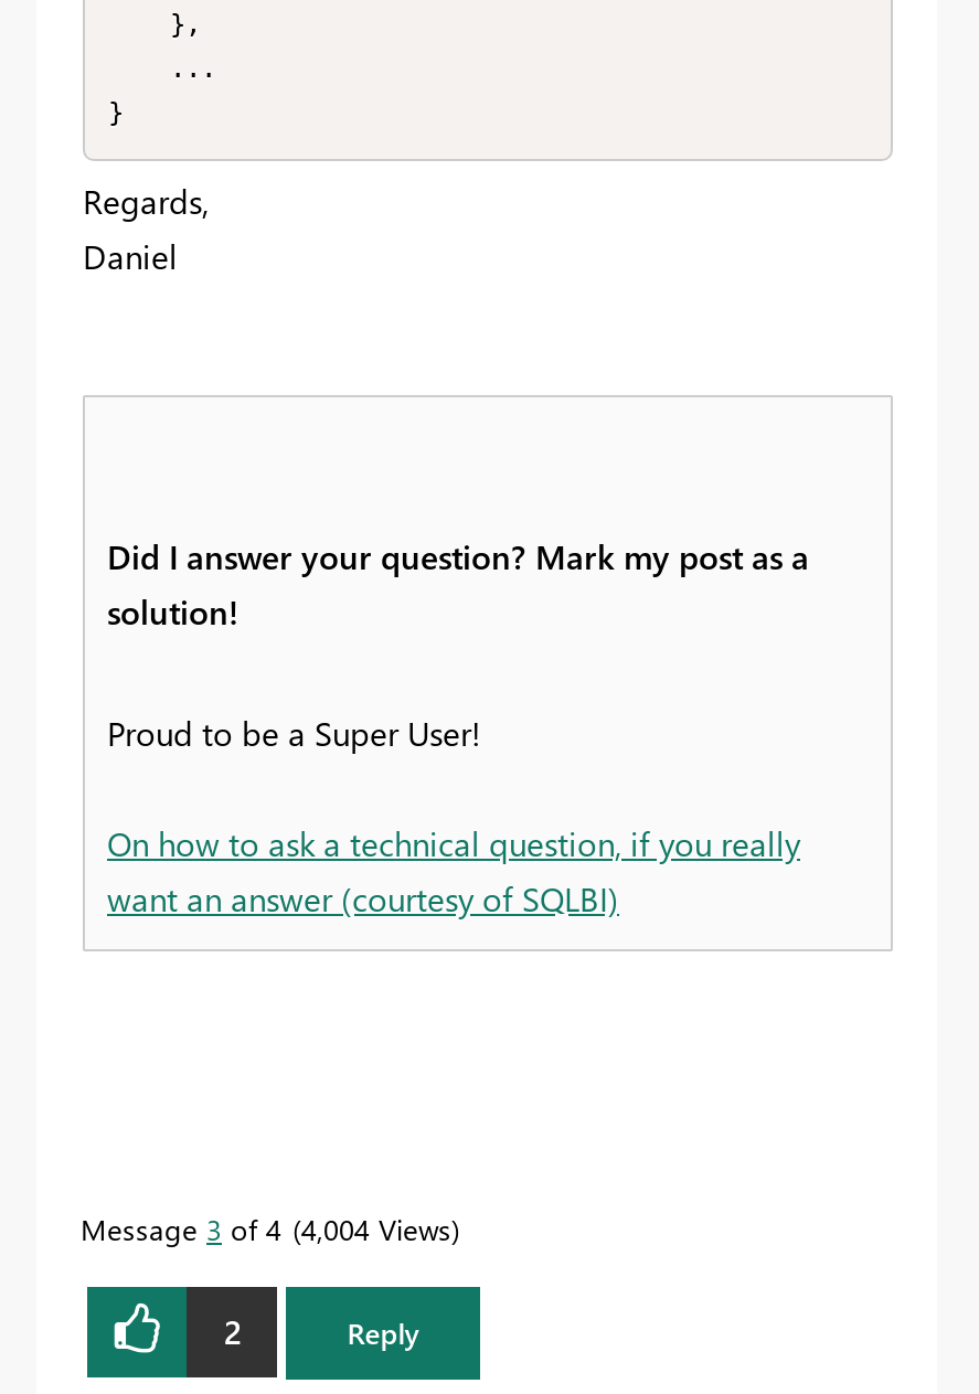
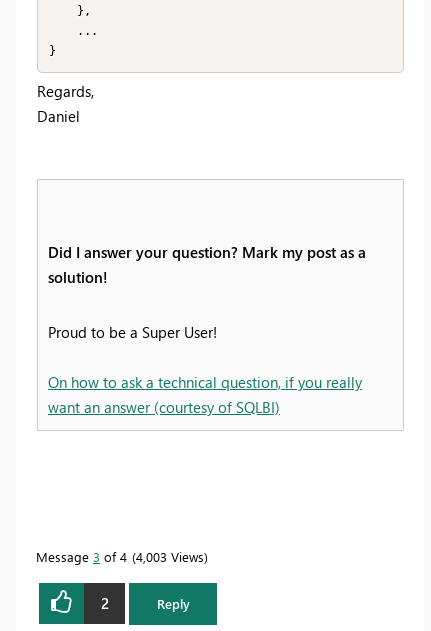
[81,1209,451,1246] Message 3 of 4 4,004 Views -> [36,547,204,564] Message 3 of 4 4,003 Views

